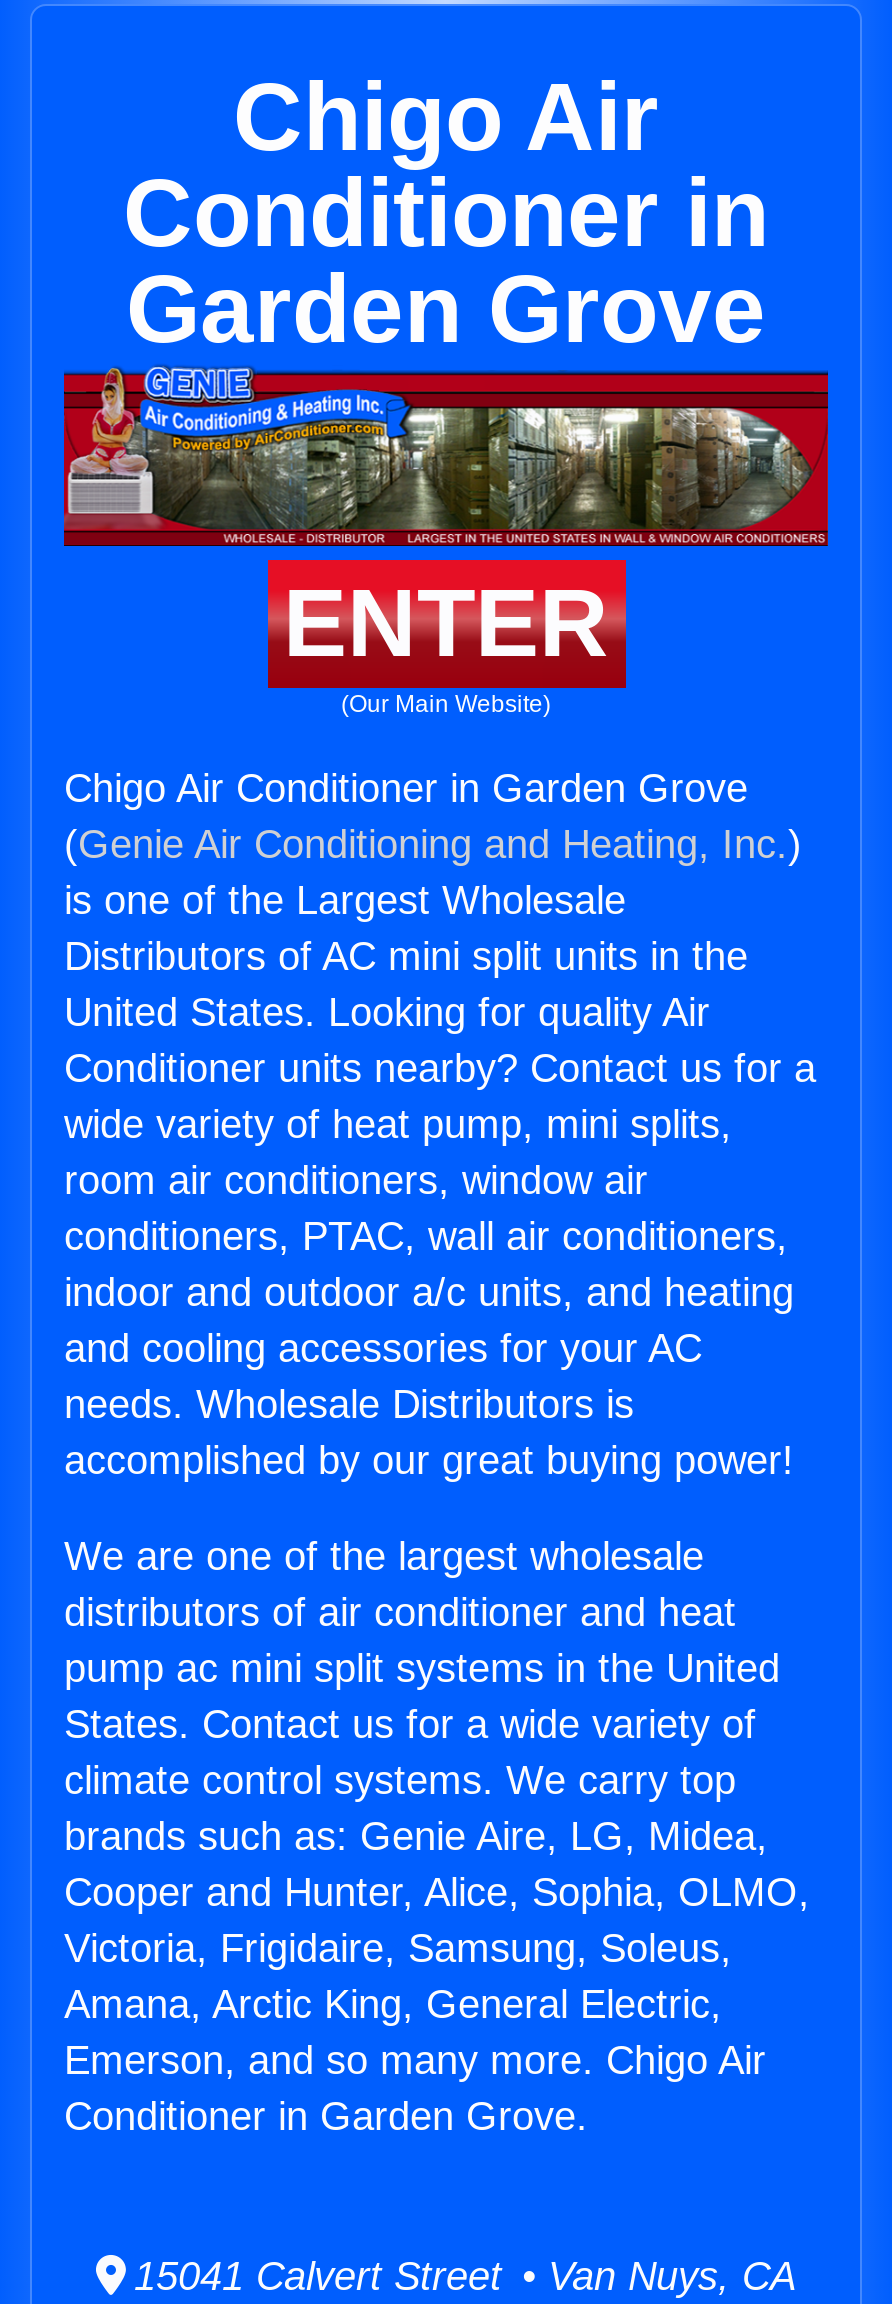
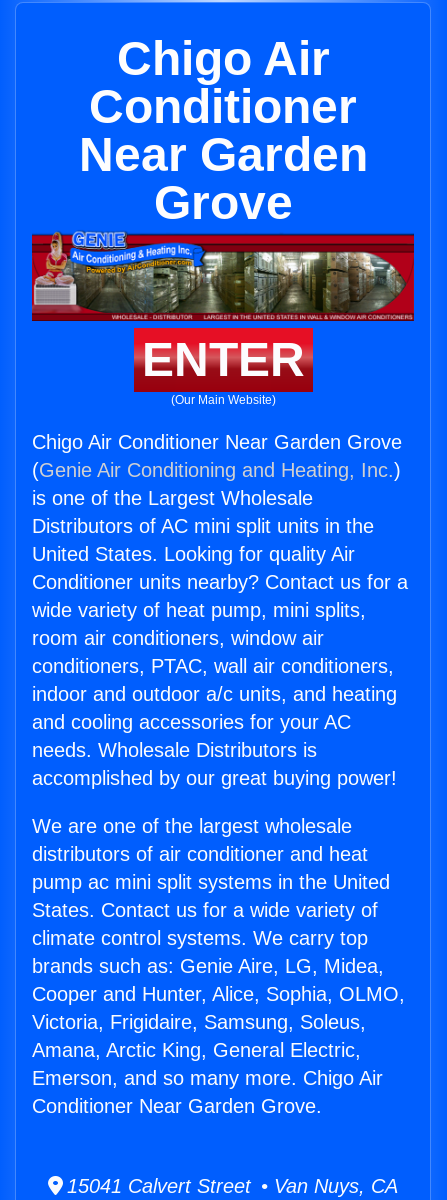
[123,160,769,362] Conditioner in | Garden Grove -> [78,80,367,229] Conditioner | Near Garden | Grove
[64,766,748,810] Chigo Air Conditioner in Garden Grove -> [32,431,402,453] Chigo Air Conditioner Near Garden Grove
[64,2094,588,2138] Conditioner in Garden Grove. -> [32,1095,322,1117] Conditioner Near Garden Grove.

